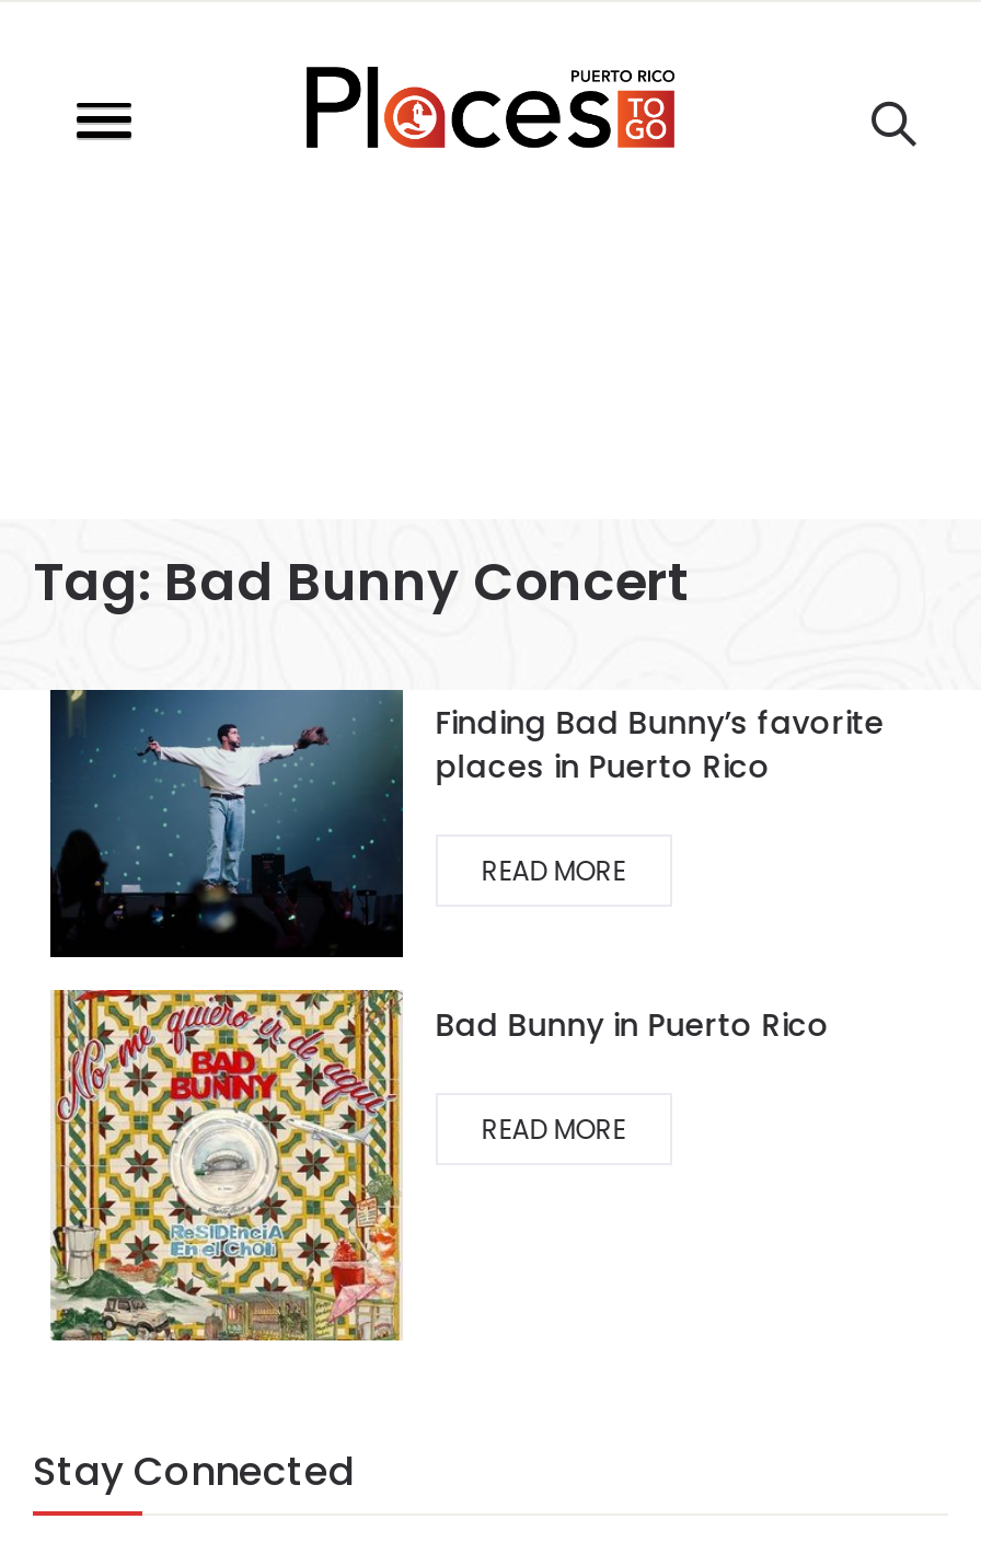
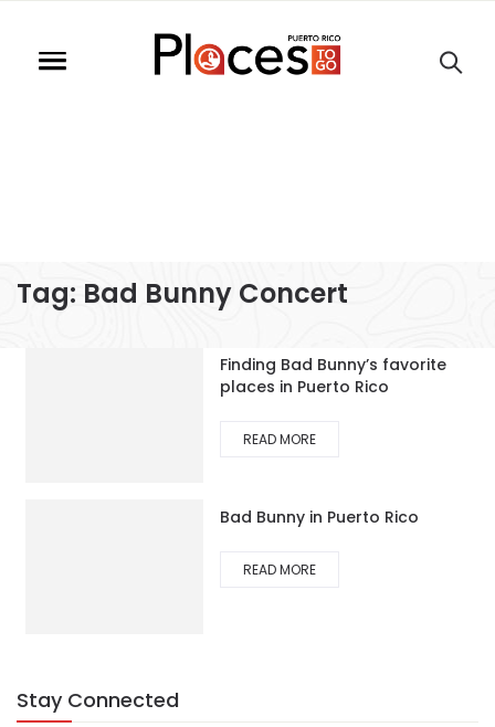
[48,688,405,959] [image] -> none
[48,988,403,1343] [image] -> none

